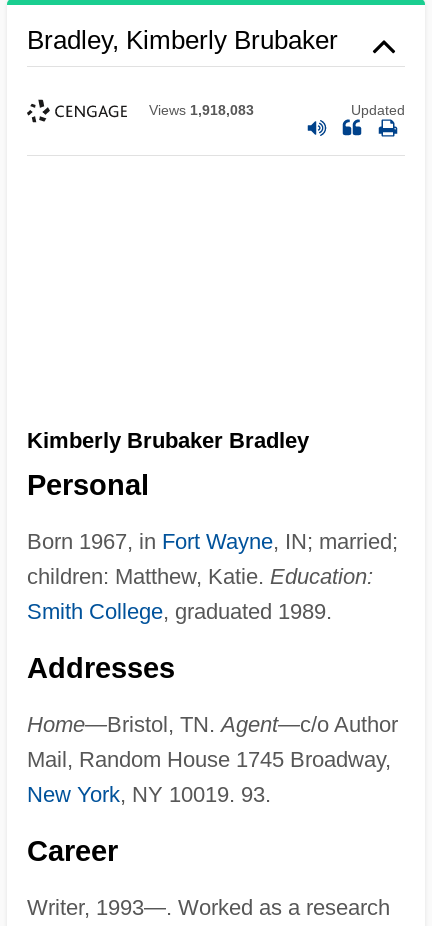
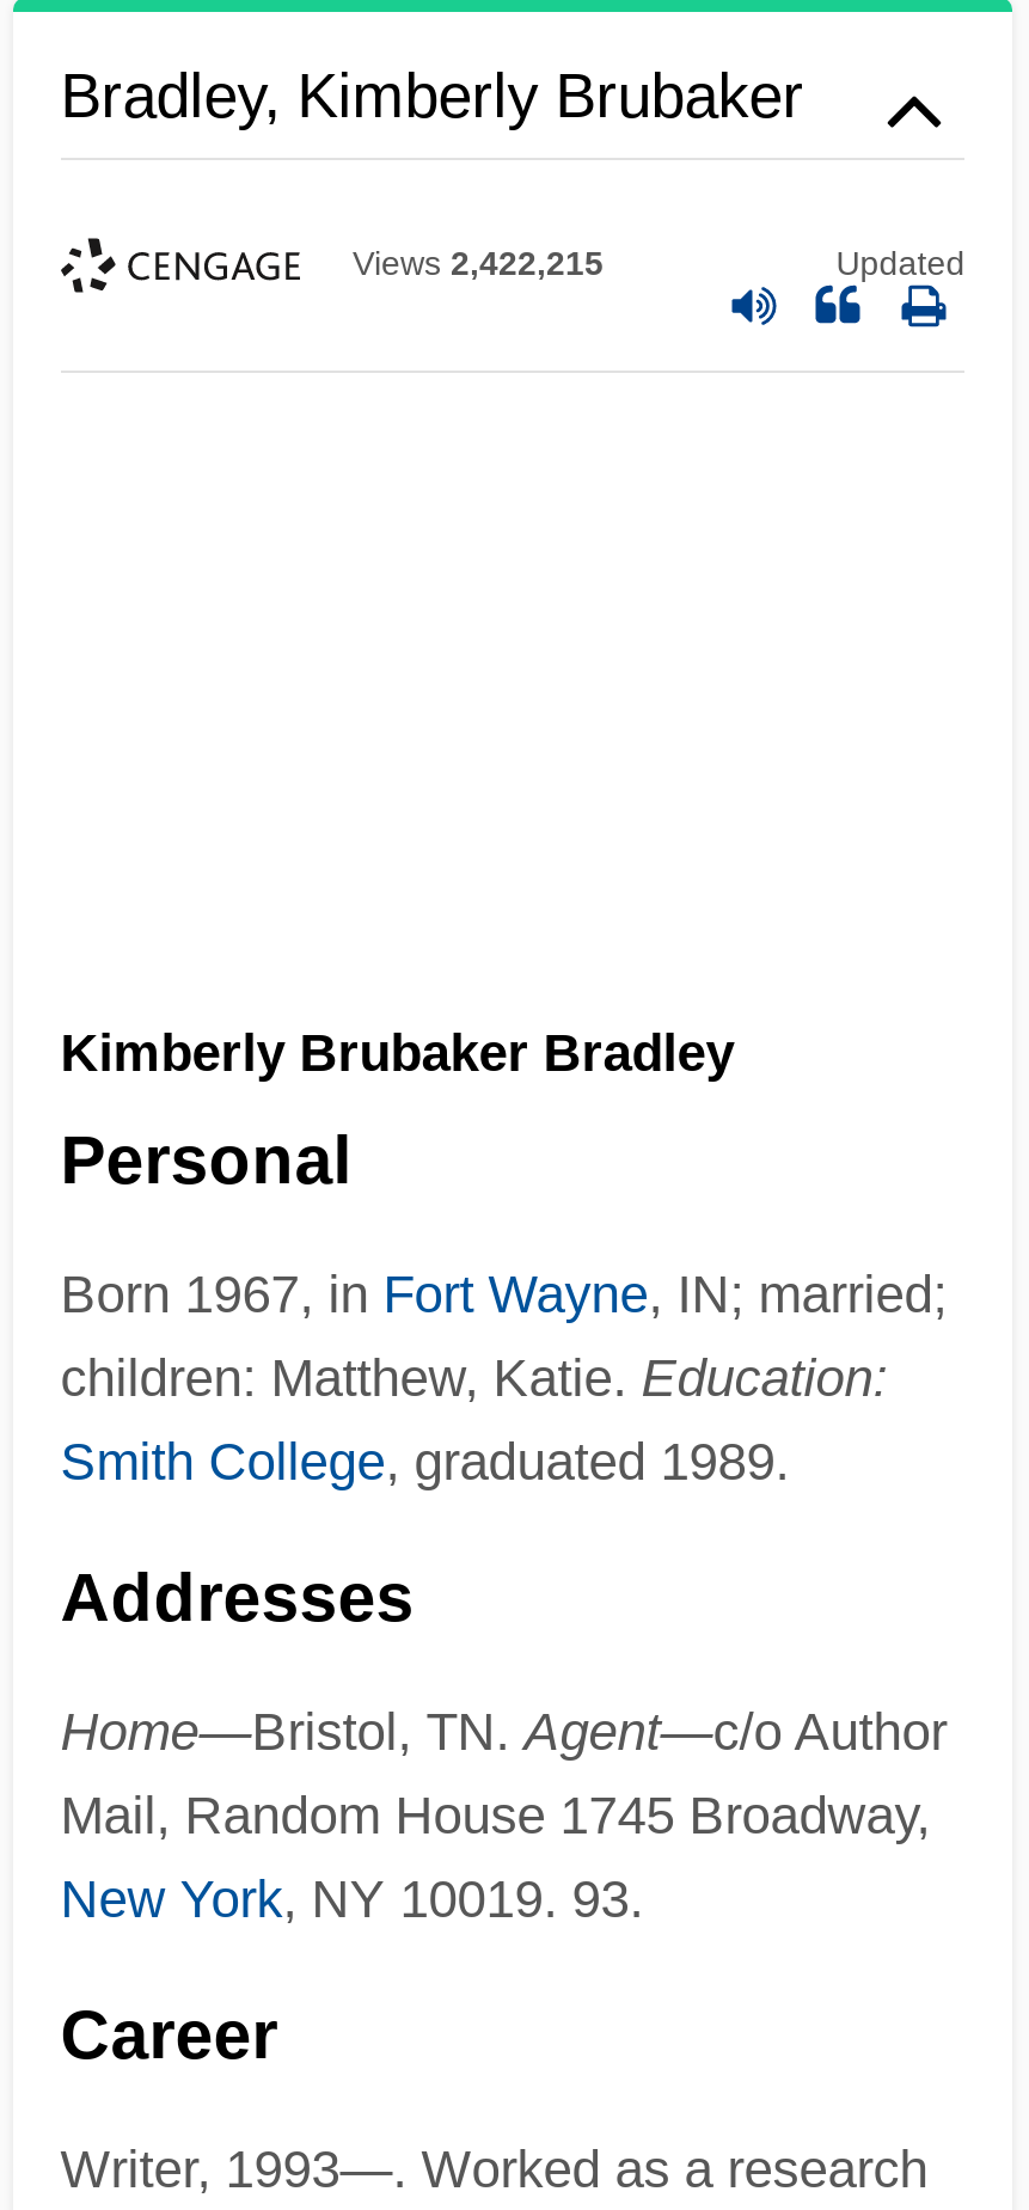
[149,102,254,118] Views 1,918,083 -> [353,245,604,283] Views 2,422,215

